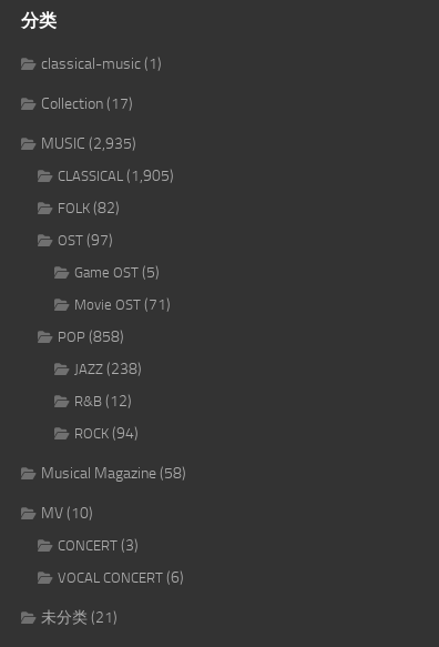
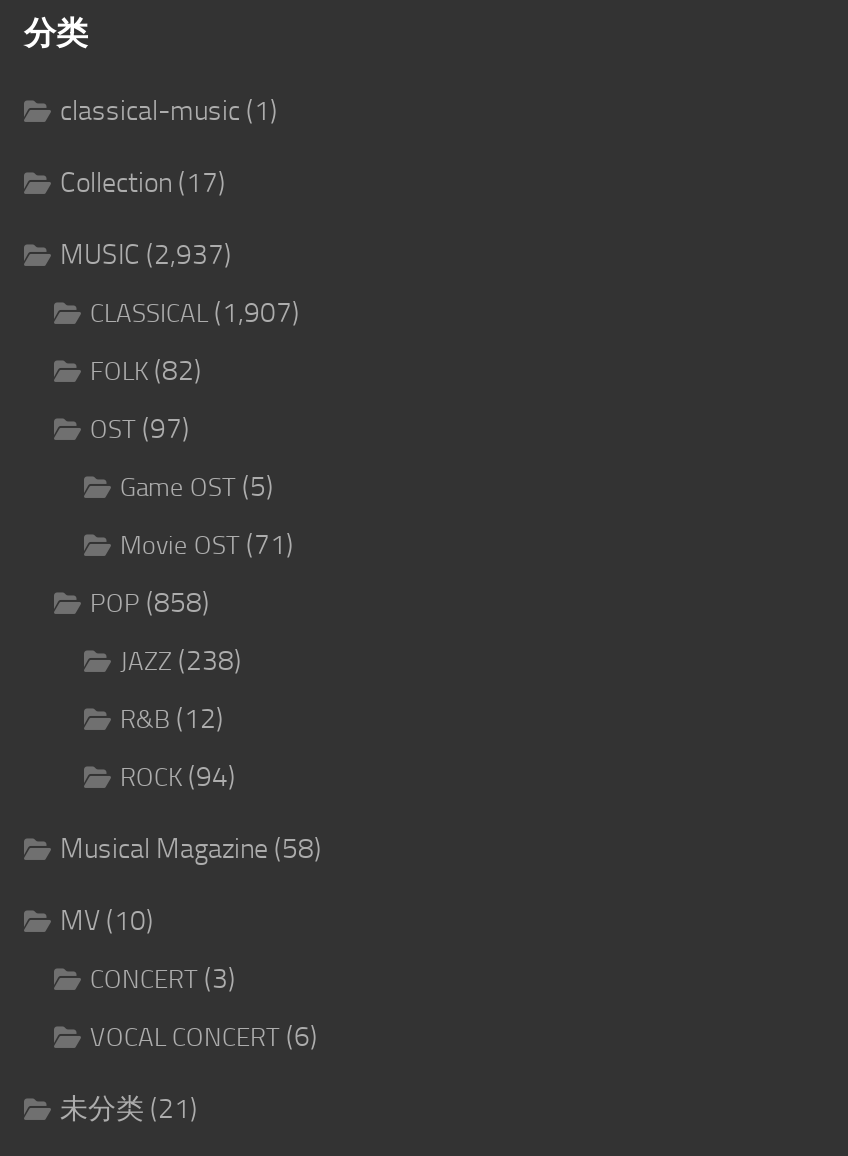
[41,134,136,153] MUSIC (2,935) -> [60,238,232,272] MUSIC (2,937)
[58,166,174,185] CLASSICAL (1,905) -> [90,296,300,330] CLASSICAL (1,907)

